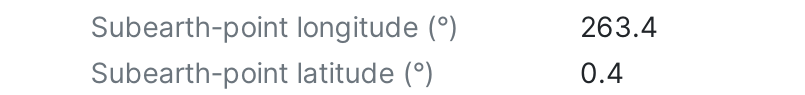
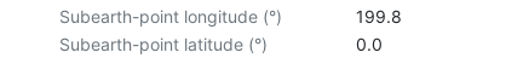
[580,9,658,43] 263.4 -> [355,6,401,26] 199.8
[580,55,624,89] 0.4 -> [355,34,382,54] 0.0

